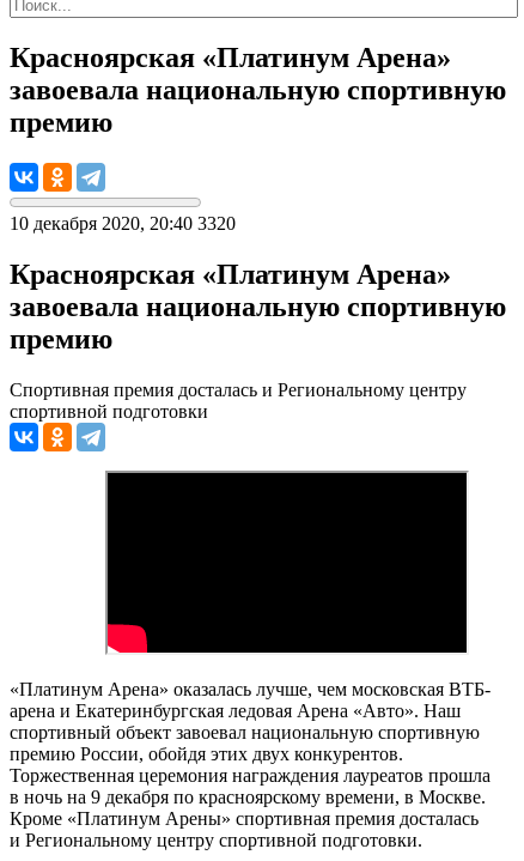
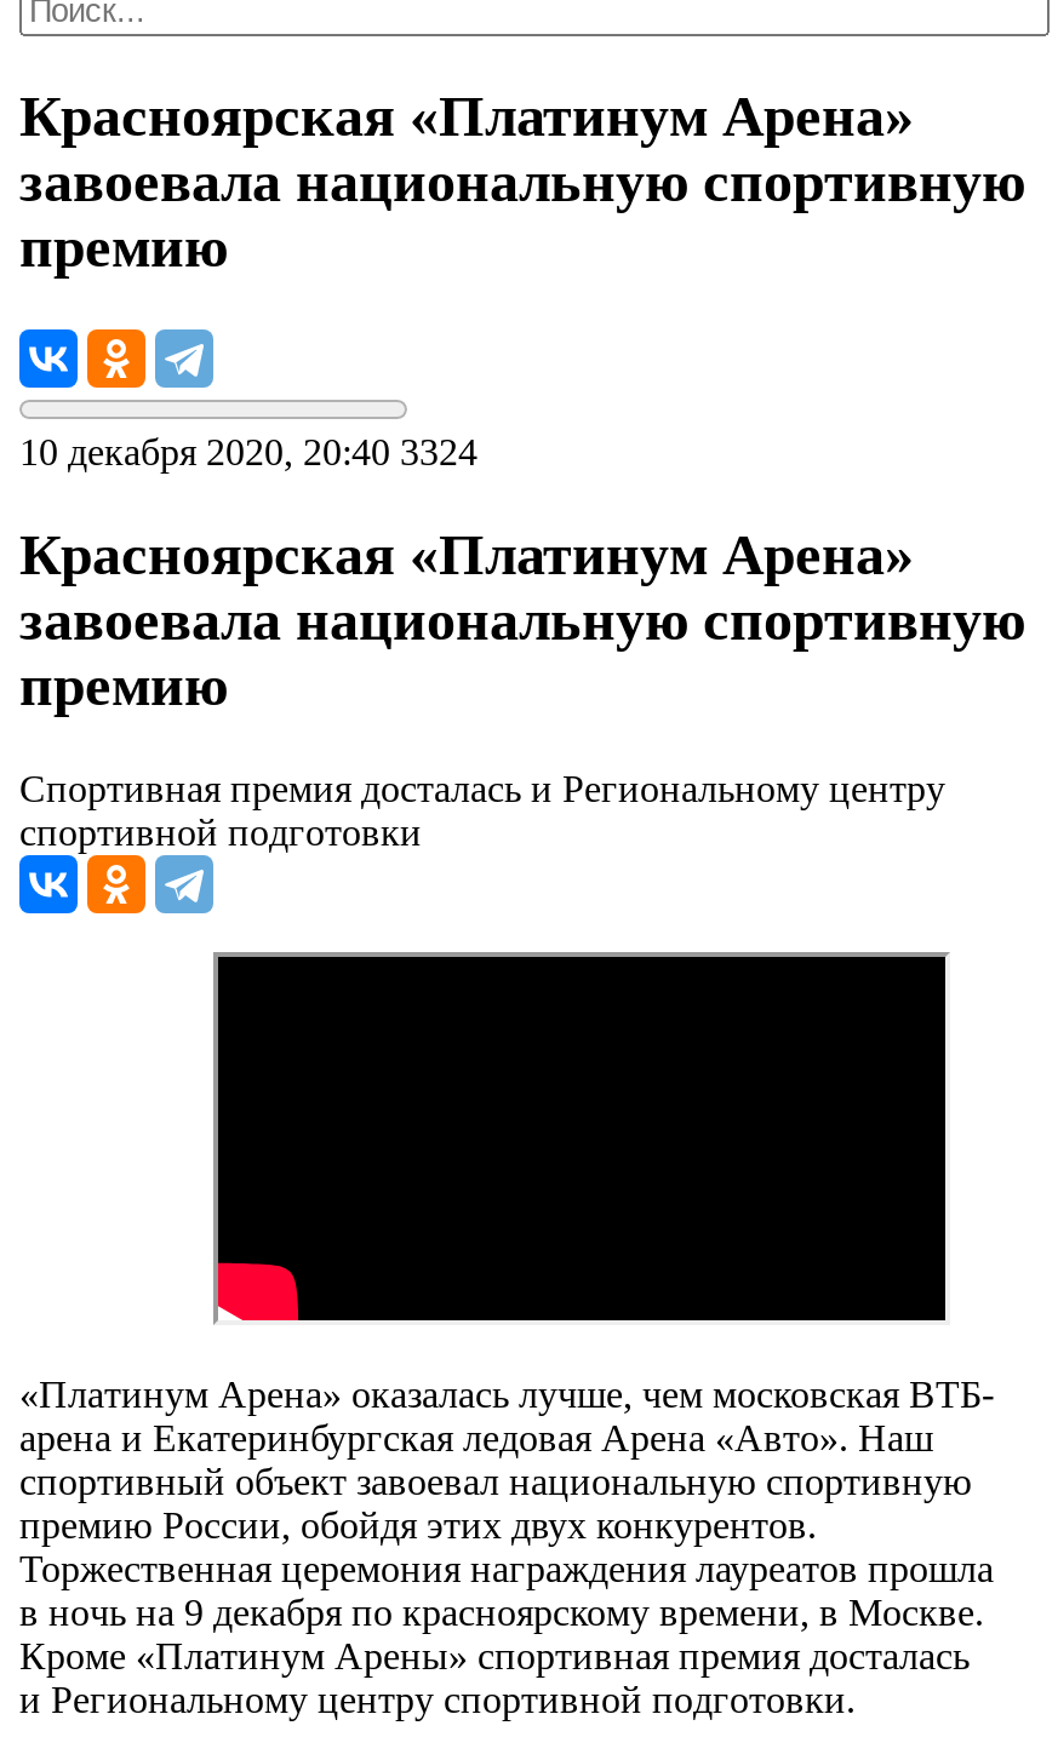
[10,213,236,233] 10 декабря 2020, 20:40 3320 -> [19,431,477,472] 10 декабря 2020, 20:40 3324

